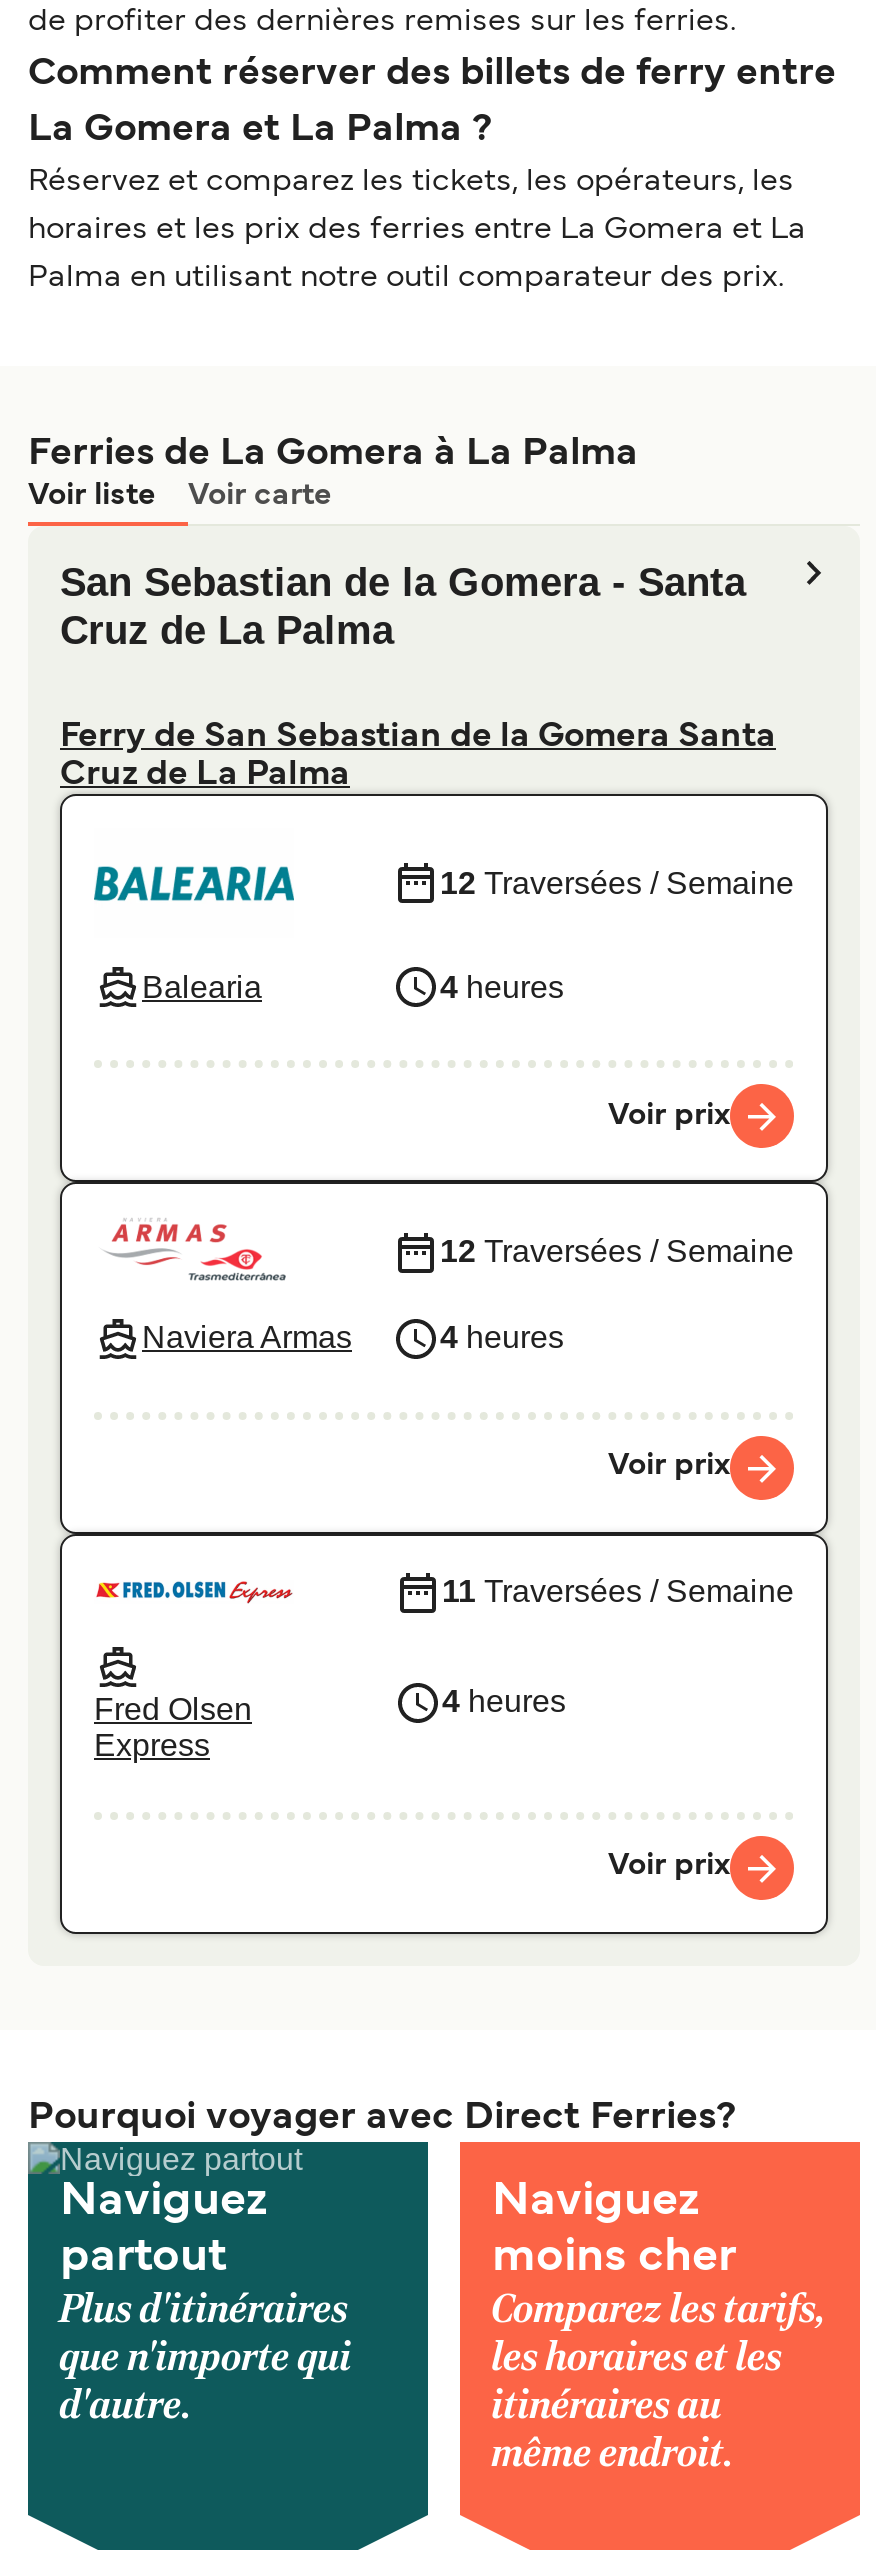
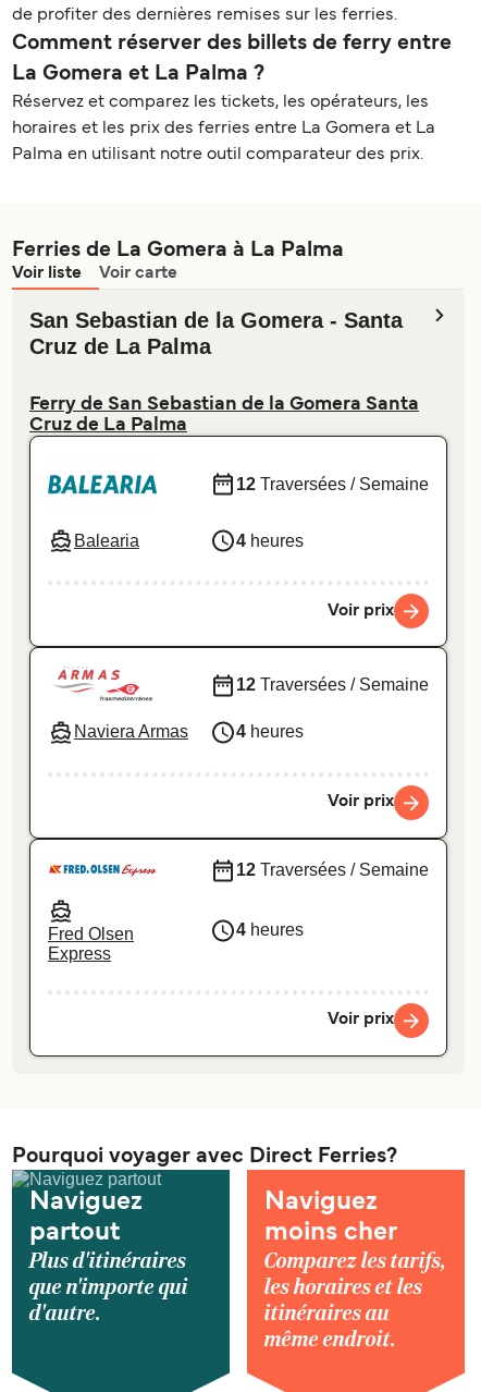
[442,1575,794,1609] 11 Traversées / Semaine -> [236,861,429,880] 12 Traversées / Semaine

